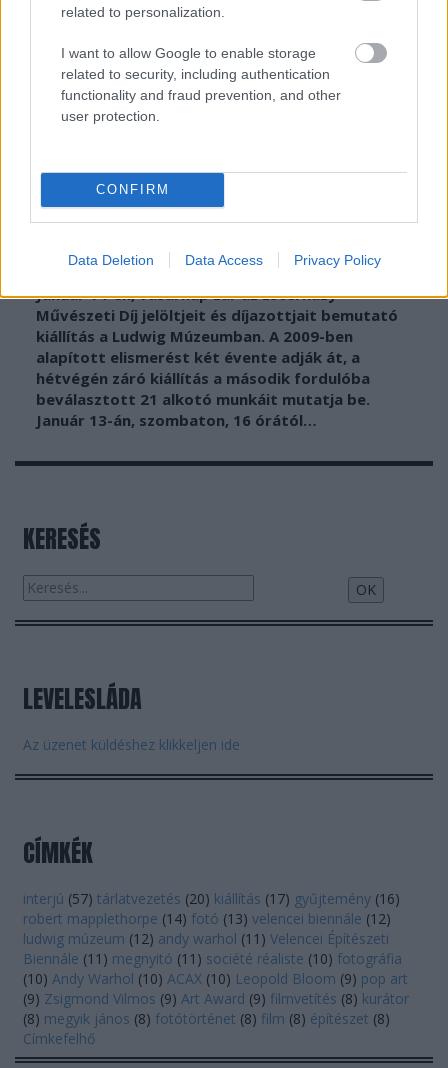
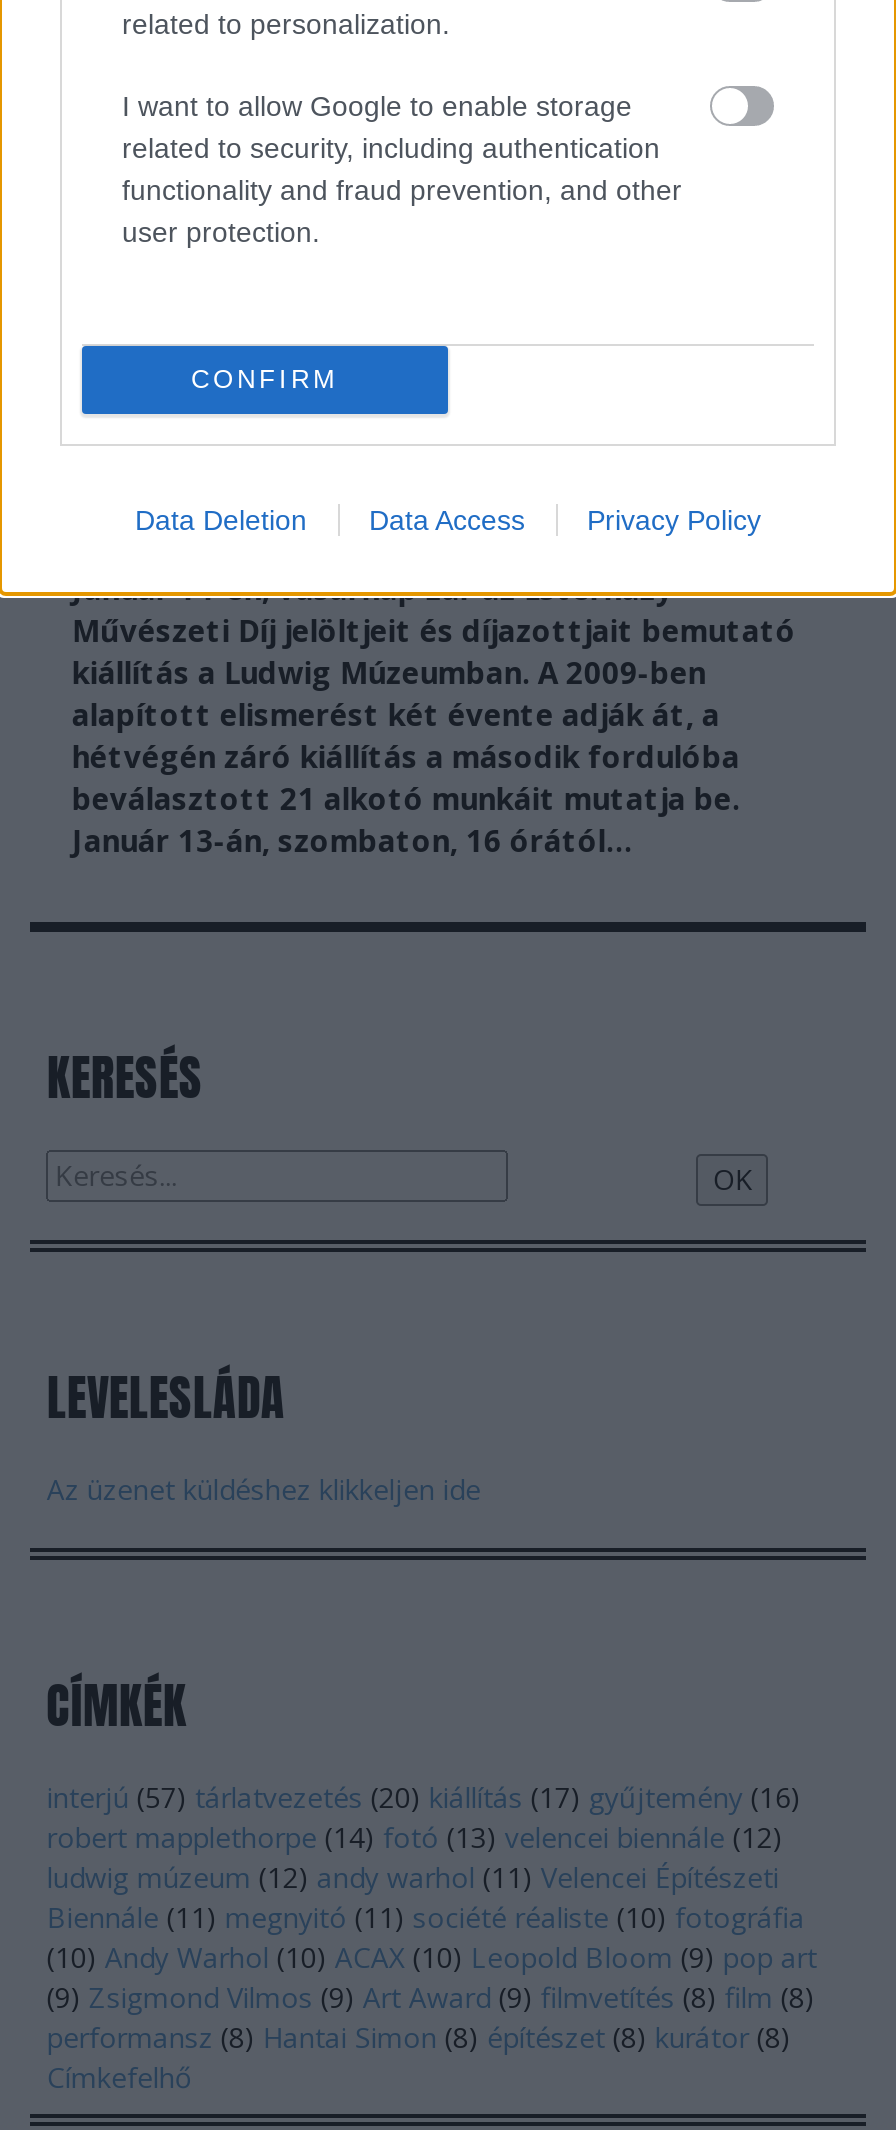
[23,989,409,1028] (9) Zsigmond Vilmos (9) Art Award (9) filmvetítés (8) kurátor | (8) megyik jános (8) fotótörténet (8) film (8) építészet (8) -> [47,1978,815,2056] (9) Zsigmond Vilmos (9) Art Award (9) filmvetítés (8) film (8) | performansz (8) Hantai Simon (8) építészet (8) kurátor (8)

